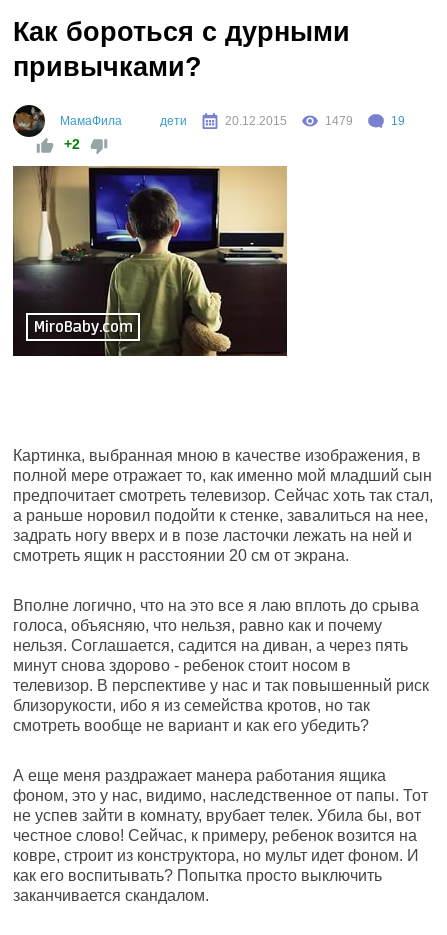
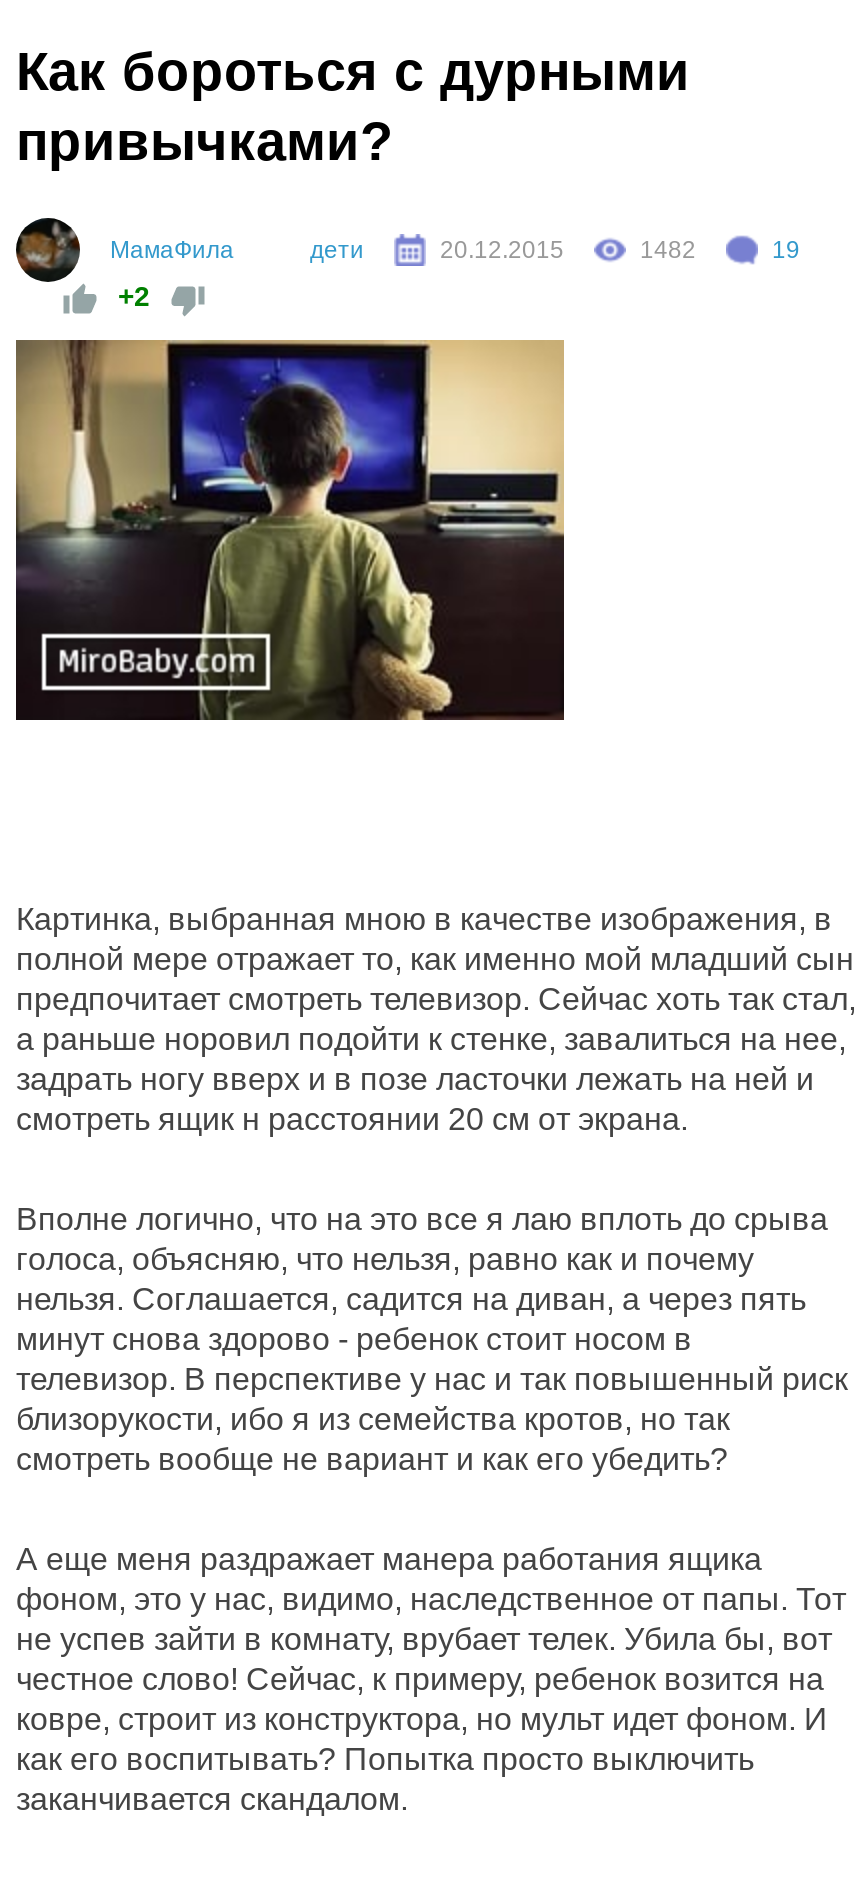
[325,114,353,128] 1479 -> [640,236,696,264] 1482

